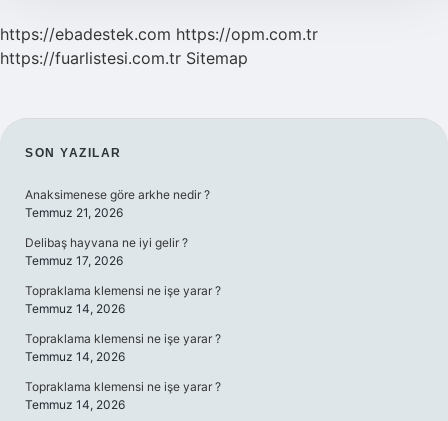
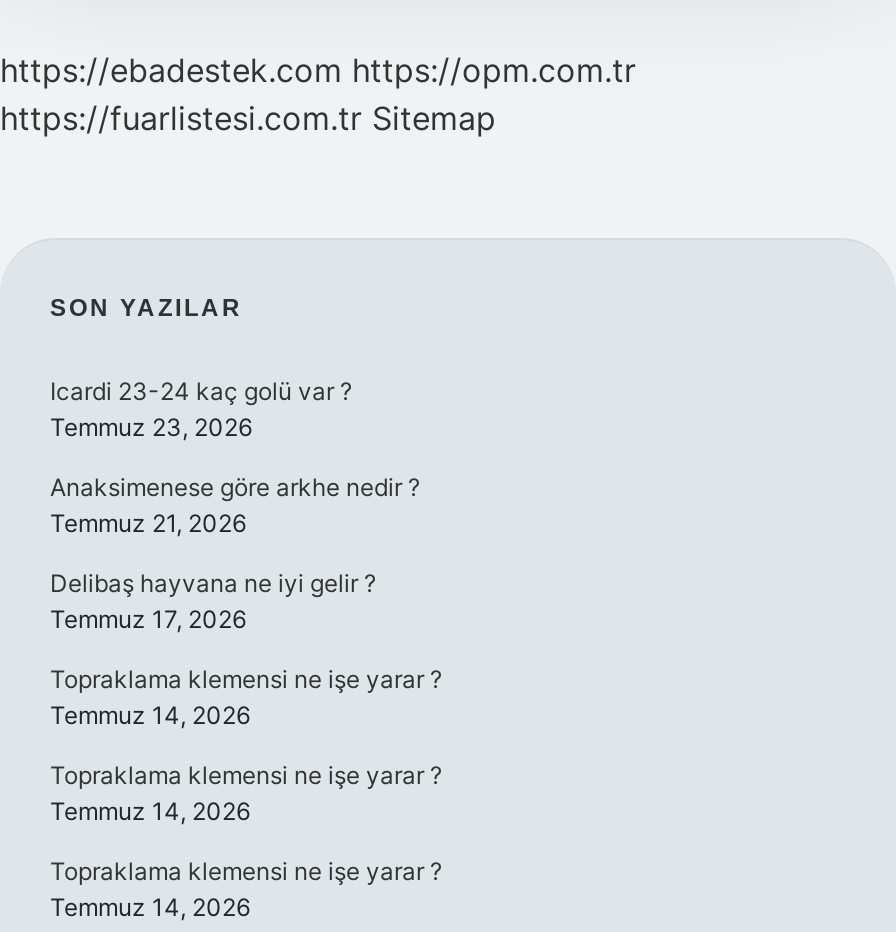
none -> [50,376,352,442] Icardi 23-24 kaç golü var ? | Temmuz 23, 2026

